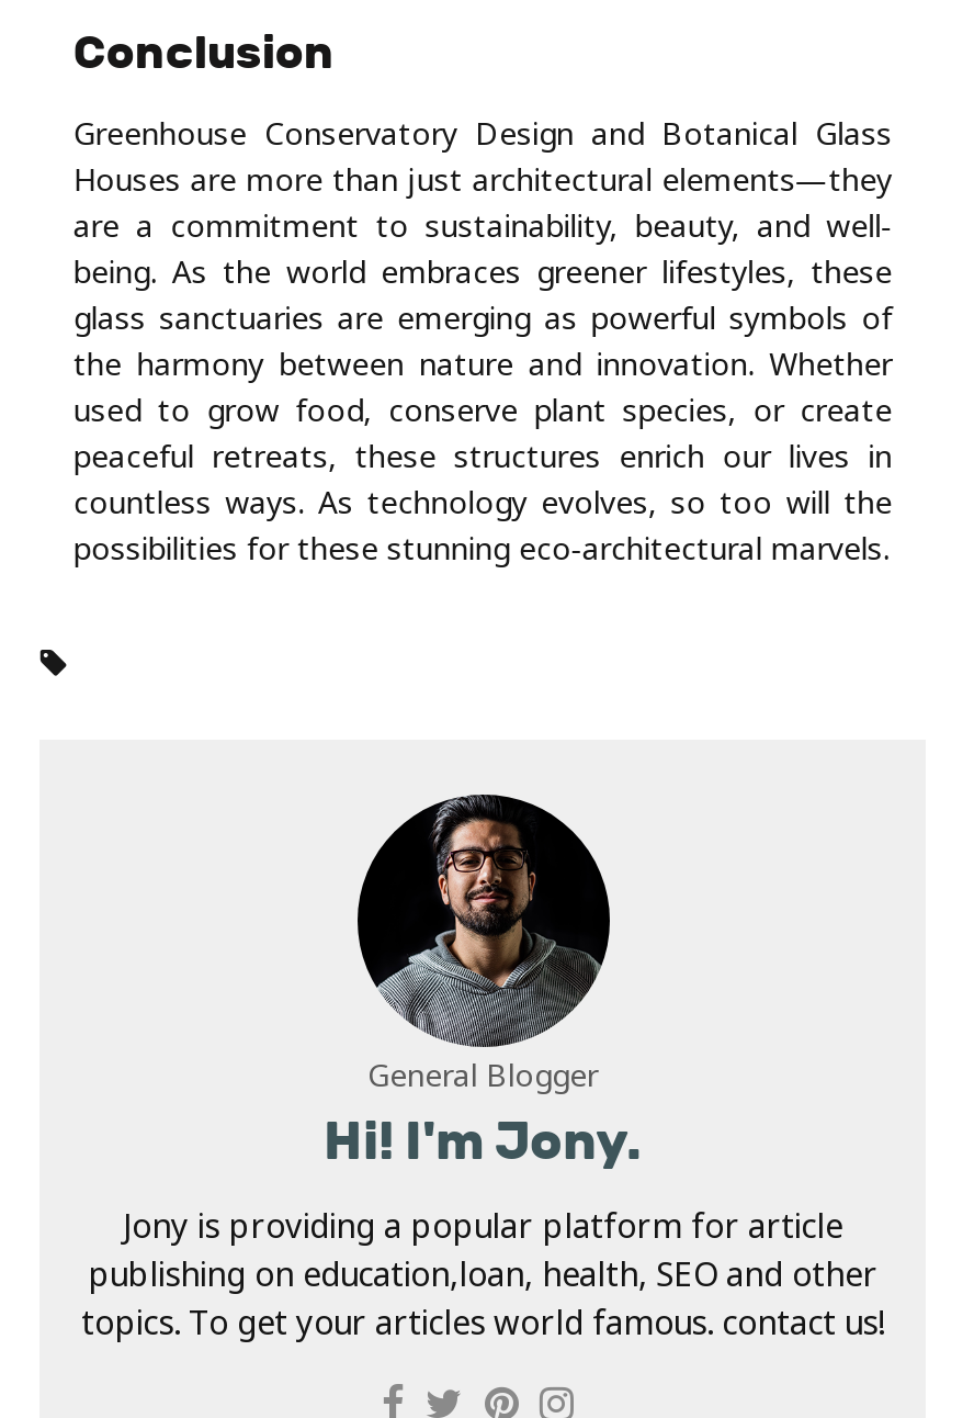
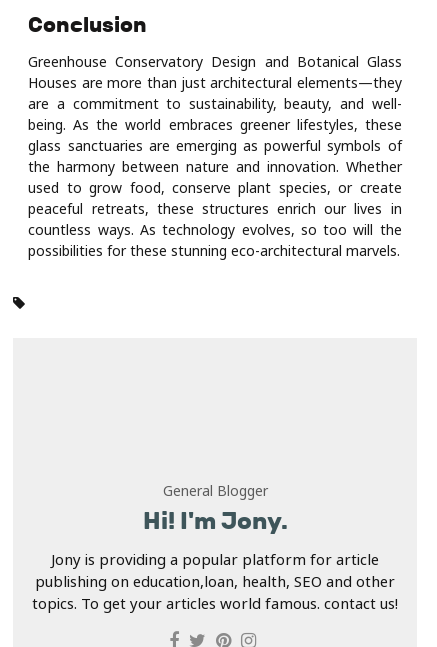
[355,792,612,1047] [image] -> none

